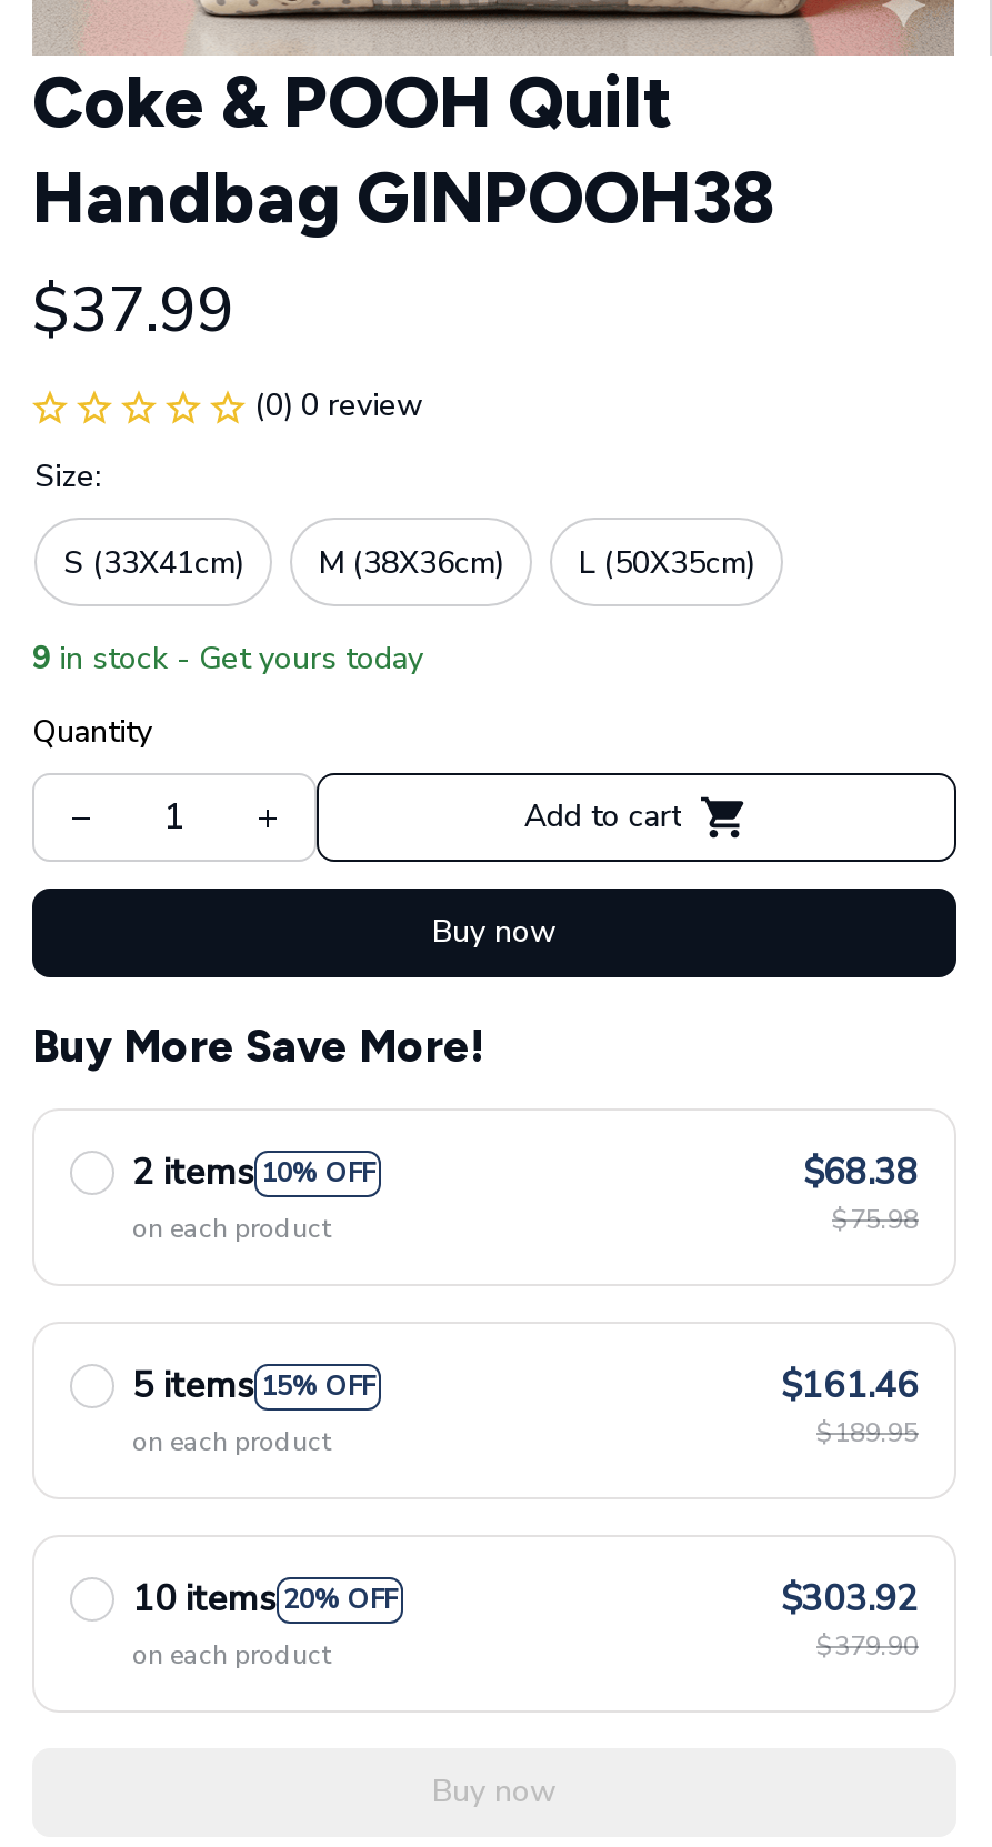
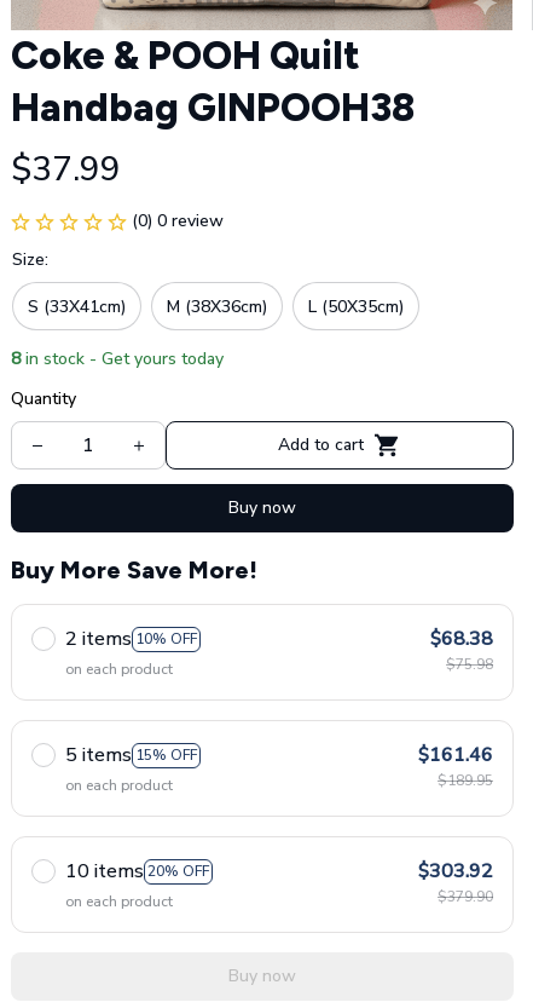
[32,638,423,680] 9 in stock - Get yours today -> [11,347,224,370] 8 in stock - Get yours today

